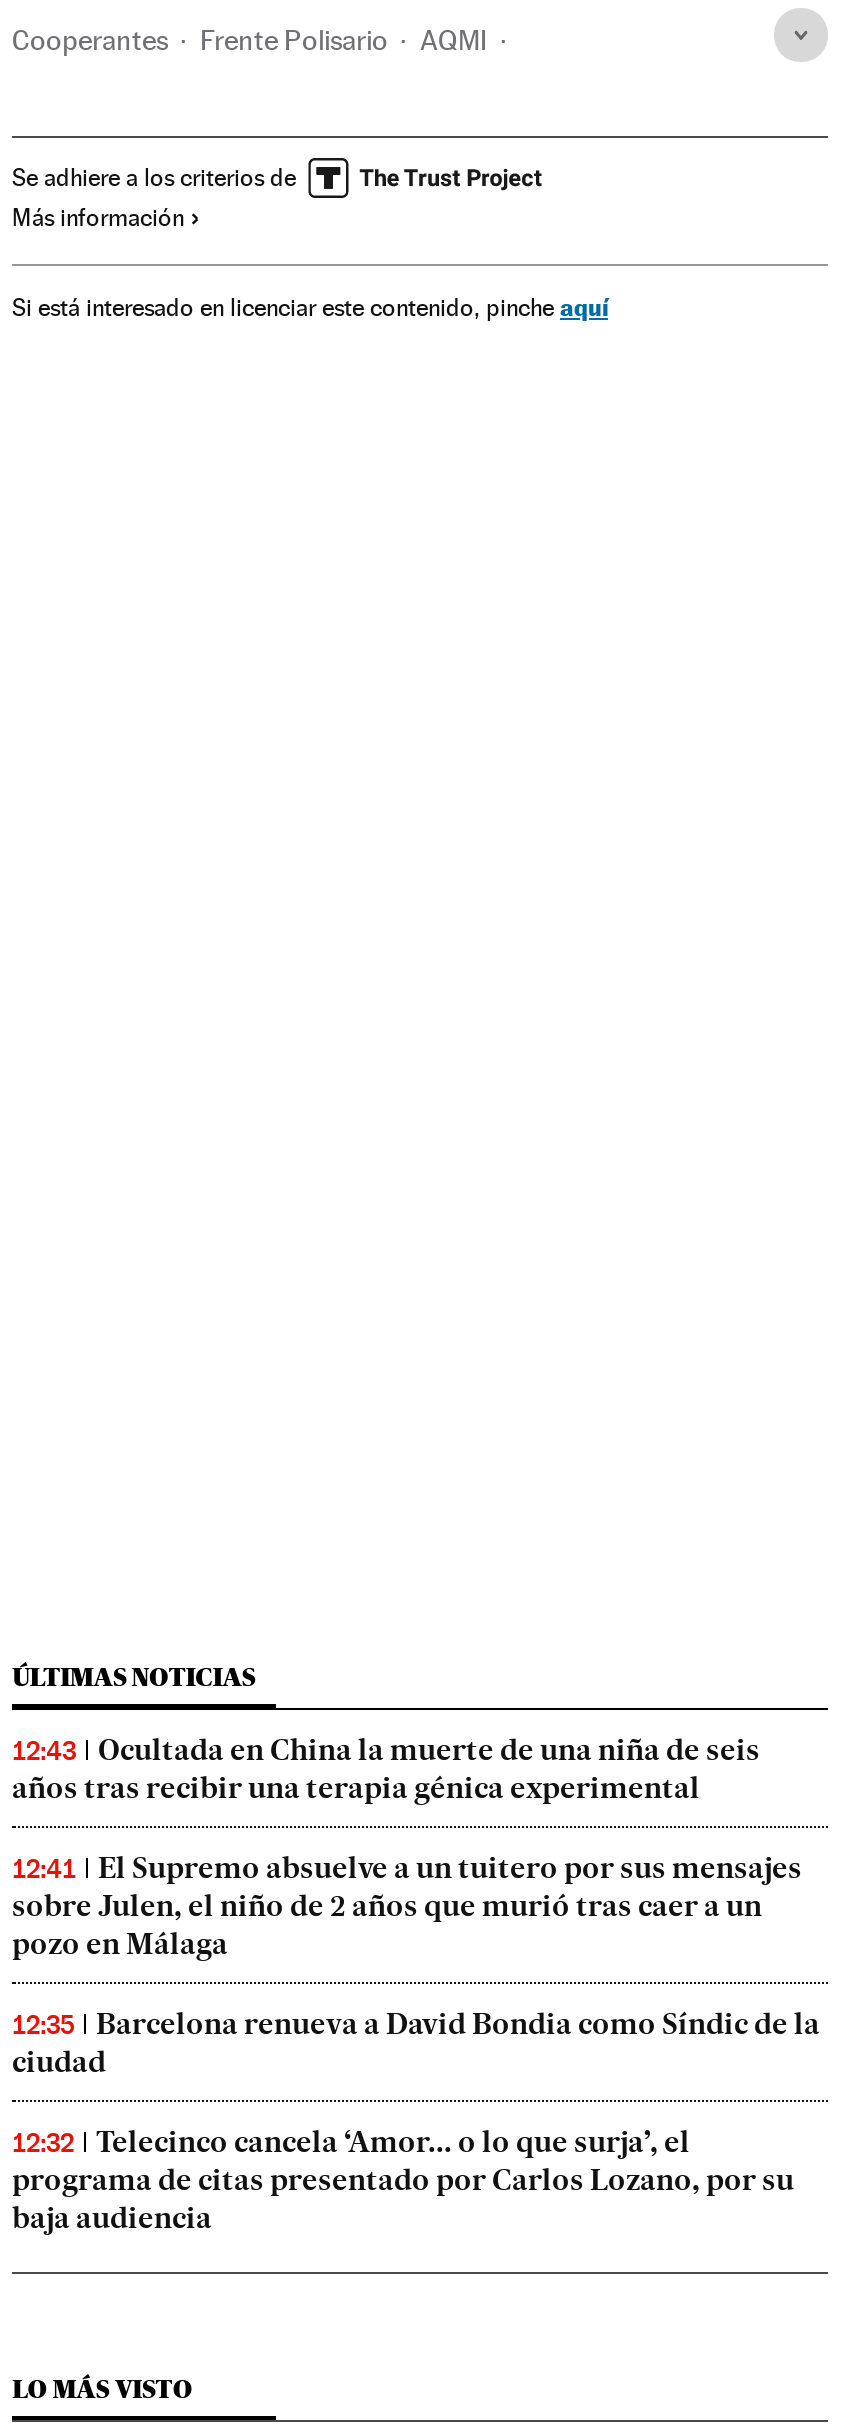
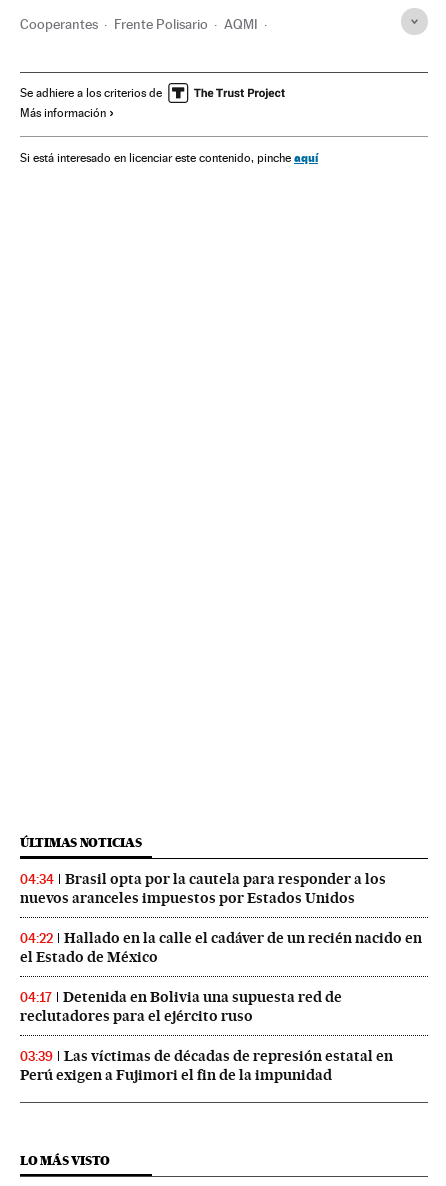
[12,1732,760,1806] 12:43 | Ocultada en China la muerte de una niña de seis | años tras recibir una terapia génica experimental -> [20,870,386,907] 04:34 | Brasil opta por la cautela para responder a los | nuevos aranceles impuestos por Estados Unidos
[12,1850,802,1962] 12:41 | El Supremo absuelve a un tuitero por sus mensajes | sobre Julen, el niño de 2 años que murió tras caer a un | pozo en Málaga -> [20,929,422,966] 04:22 | Hallado en la calle el cadáver de un recién nacido en | el Estado de México
[12,2006,820,2080] 12:35 | Barcelona renueva a David Bondia como Síndic de la | ciudad -> [20,988,342,1025] 04:17 | Detenida en Bolivia una supuesta red de | reclutadores para el ejército ruso
[12,2124,794,2236] 12:32 | Telecinco cancela ‘Amor... o lo que surja’, el | programa de citas presentado por Carlos Lozano, por su | baja audiencia -> [20,1047,393,1084] 03:39 | Las víctimas de décadas de represión estatal en | Perú exigen a Fujimori el fin de la impunidad

